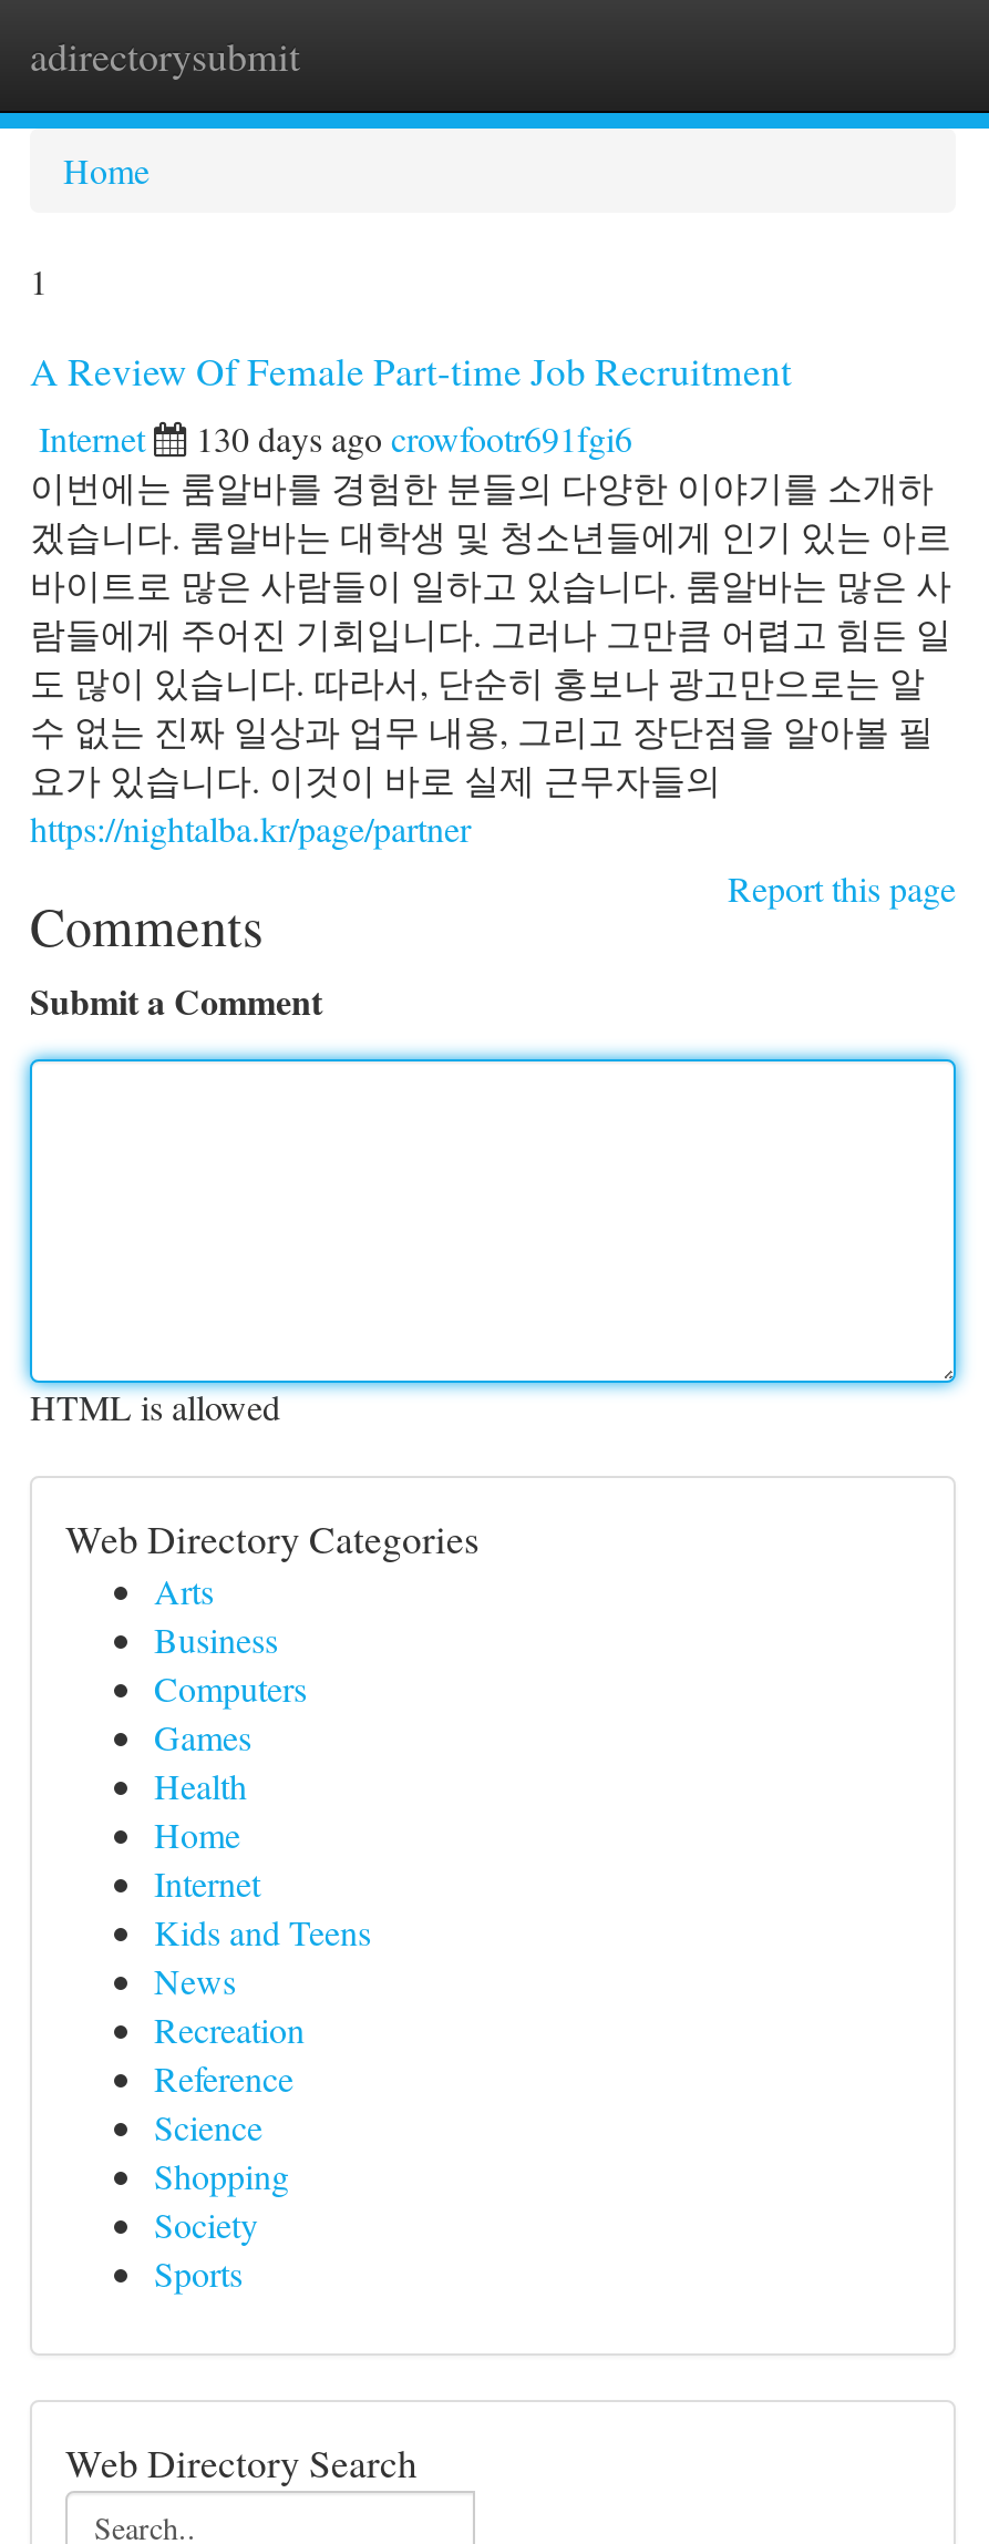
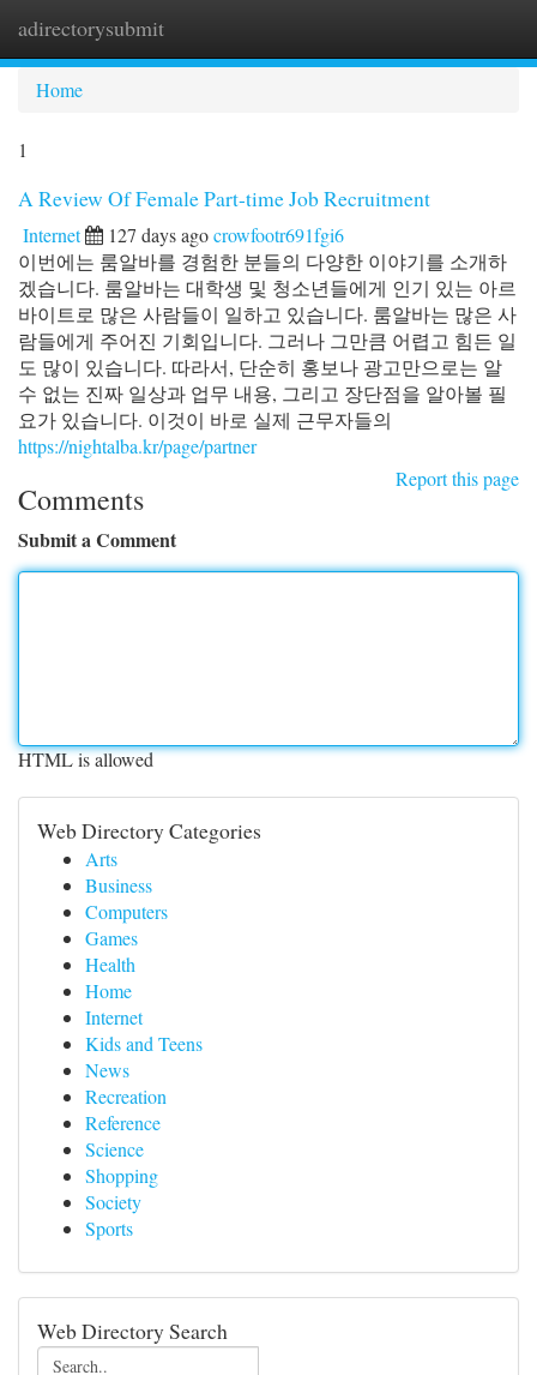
[196,414,632,461] 130 days ago crowfootr691fgi6 -> [108,222,344,247] 127 days ago crowfootr691fgi6

